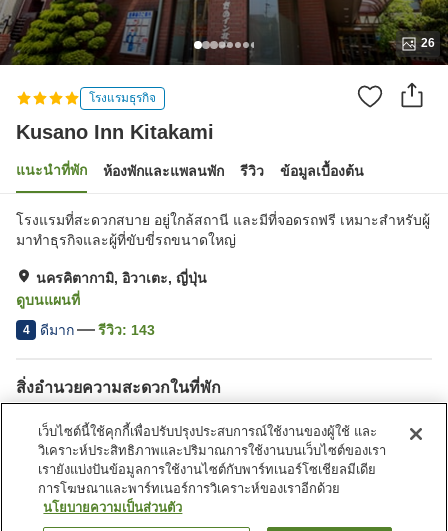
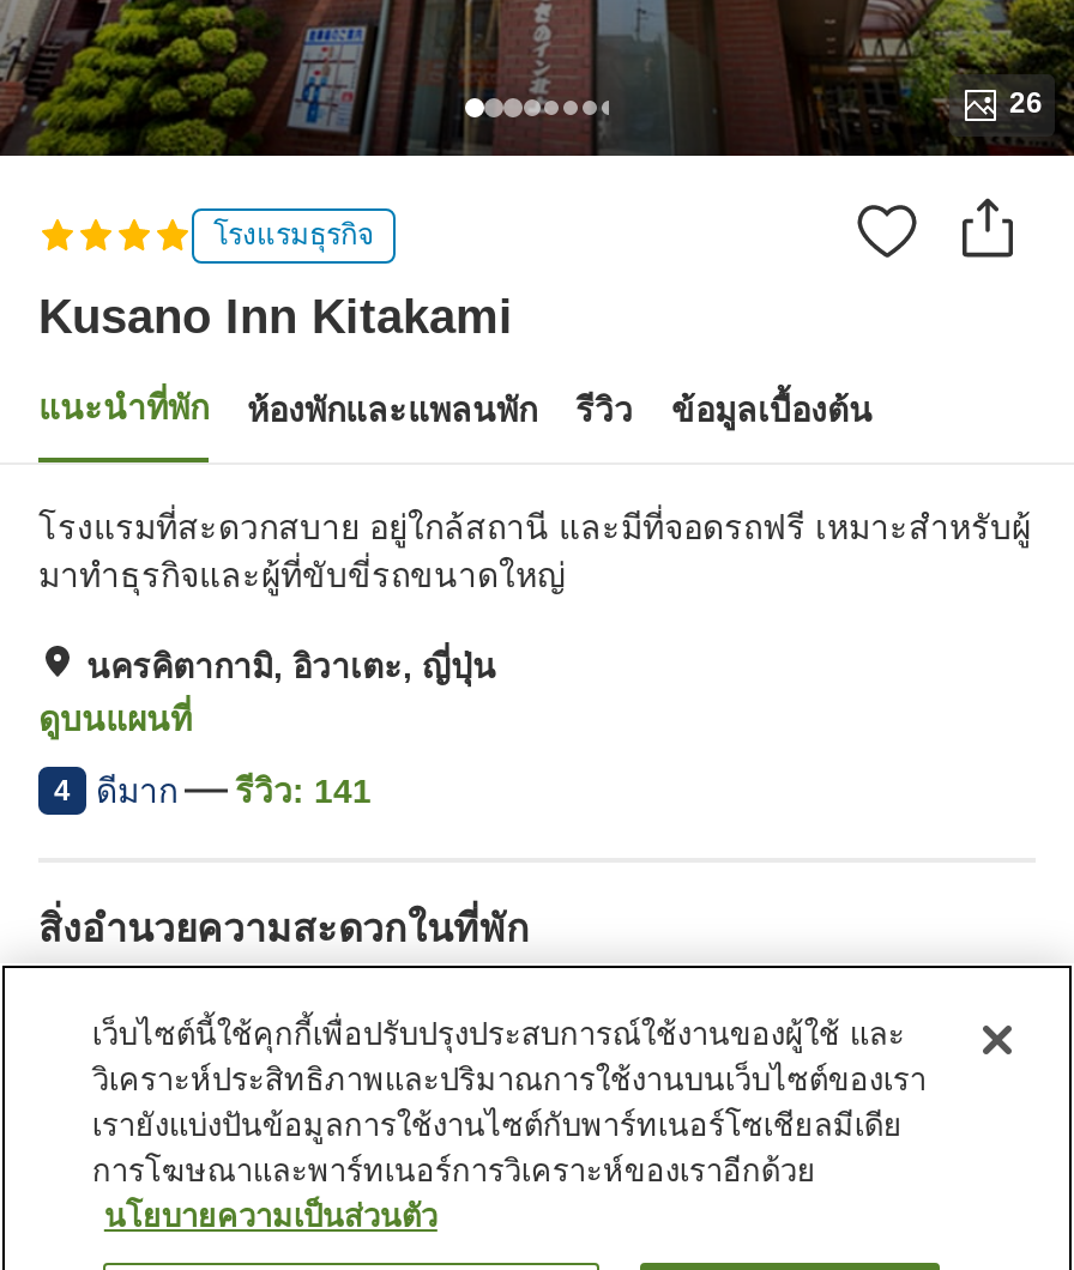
[22,322,155,338] 4 ดีมาก รีวิว: 143 -> [54,772,372,810] 4 ดีมาก รีวิว: 141

